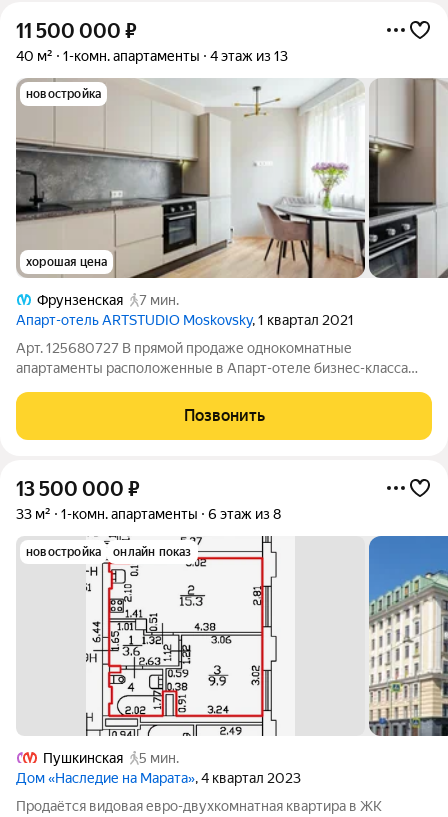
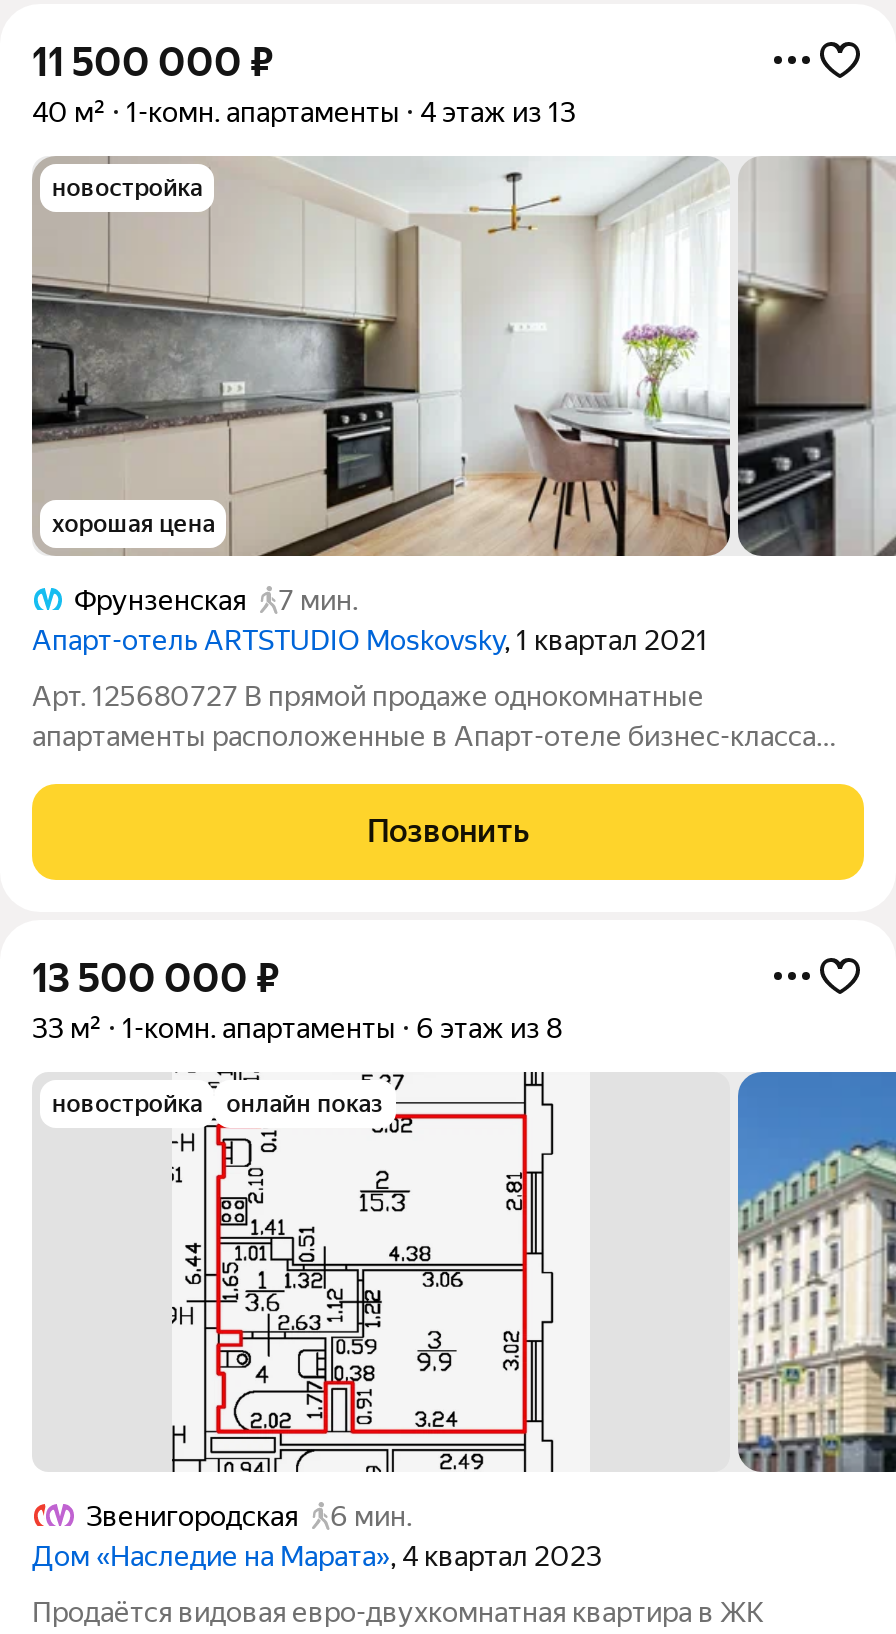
[43,750,179,766] Пушкинская | 5 мин. -> [86,1500,412,1532] Звенигородская | 6 мин.

